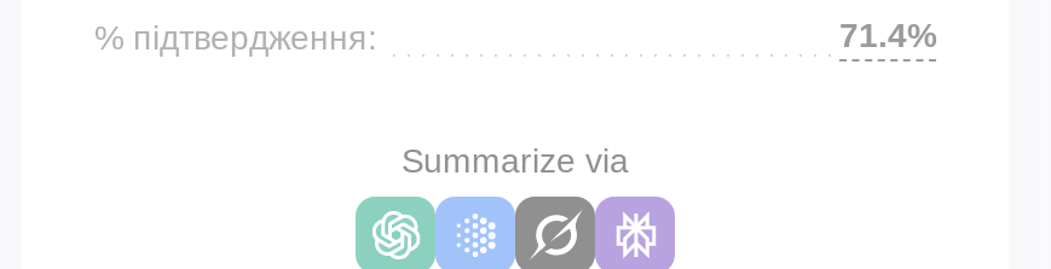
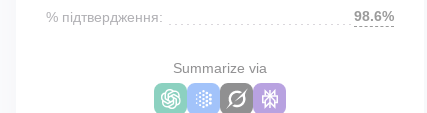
[839,16,936,54] 71.4% -> [354,8,394,24] 98.6%

